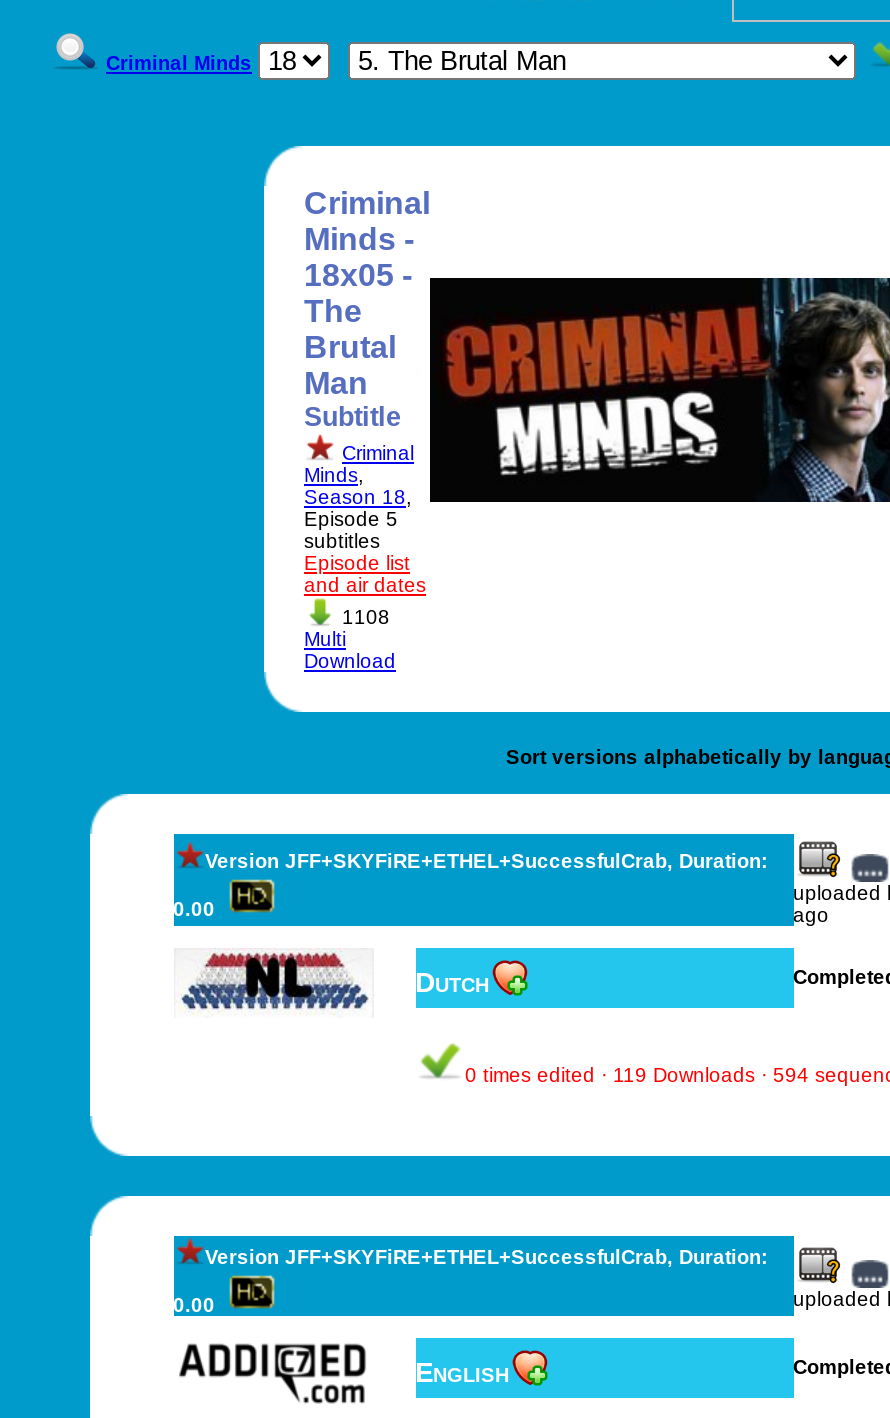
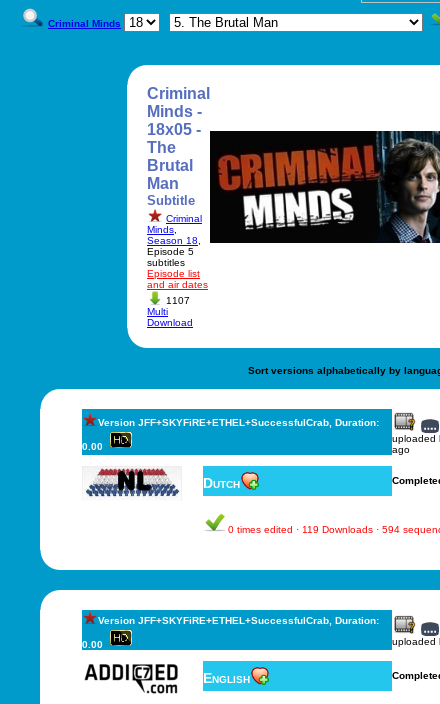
[336,606,390,628] 1108 -> [163,295,190,306] 1107

